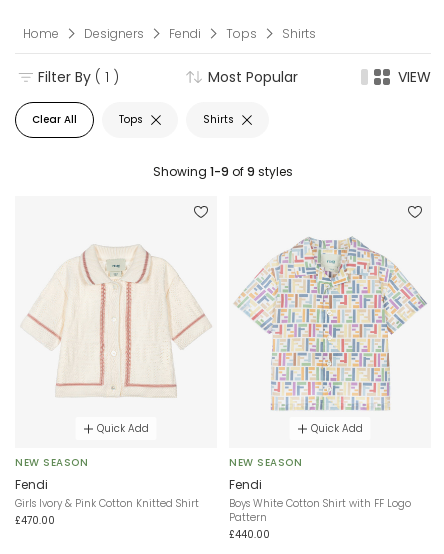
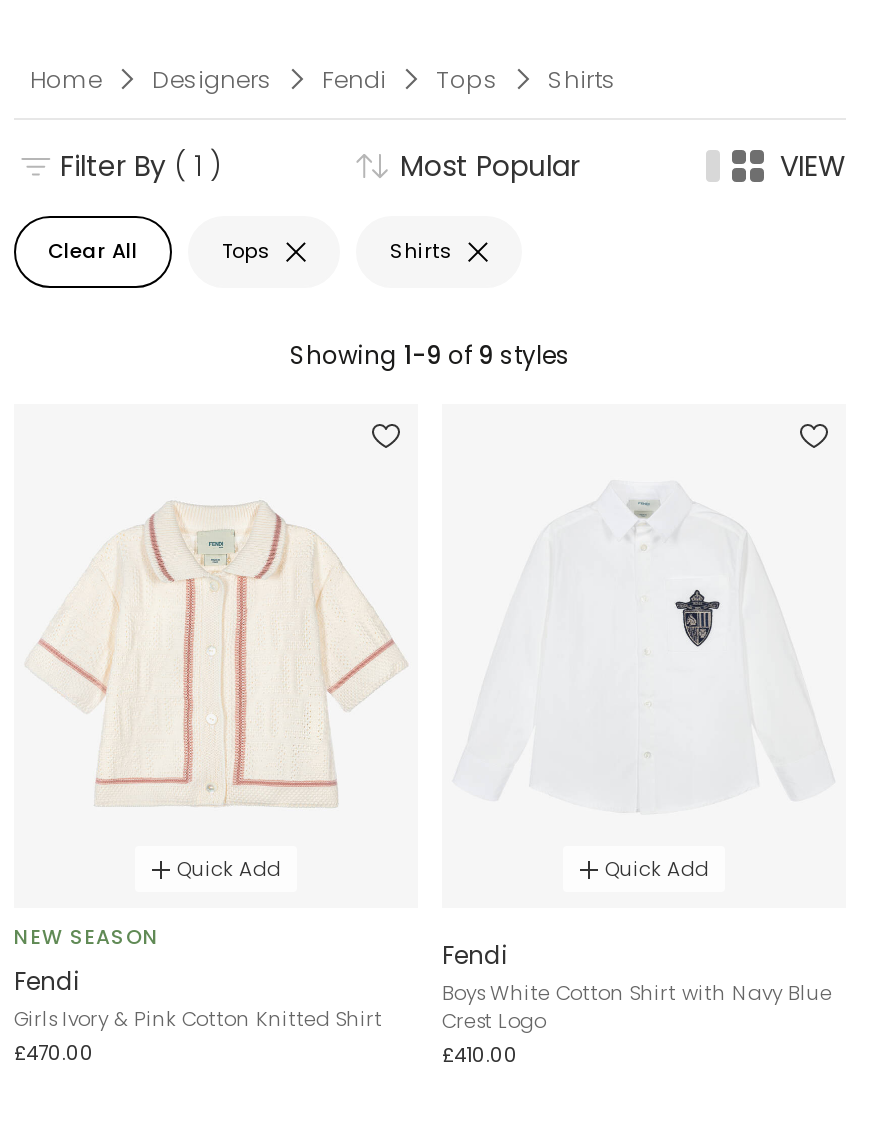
[233,236,428,412] [image] -> none
[229,455,302,470] NEW SEASON -> none
[229,496,411,542] Boys White Cotton Shirt with FF Logo | Pattern | £440.00 -> [442,979,832,1071] Boys White Cotton Shirt with Navy Blue | Crest Logo | £410.00

